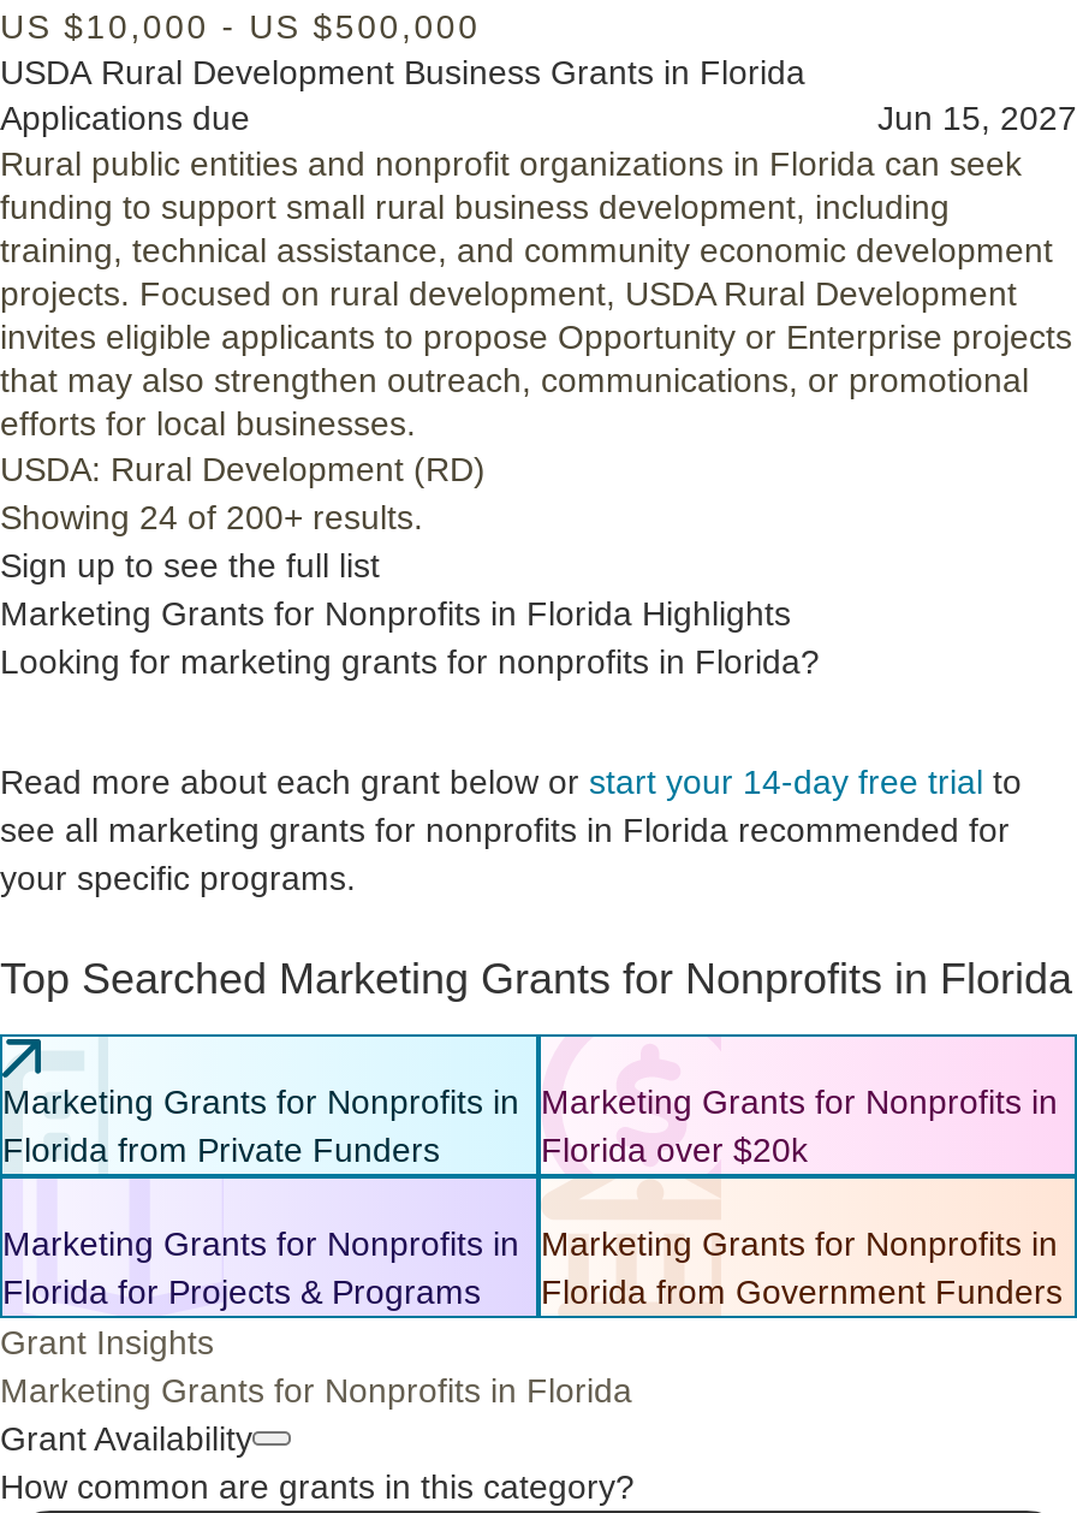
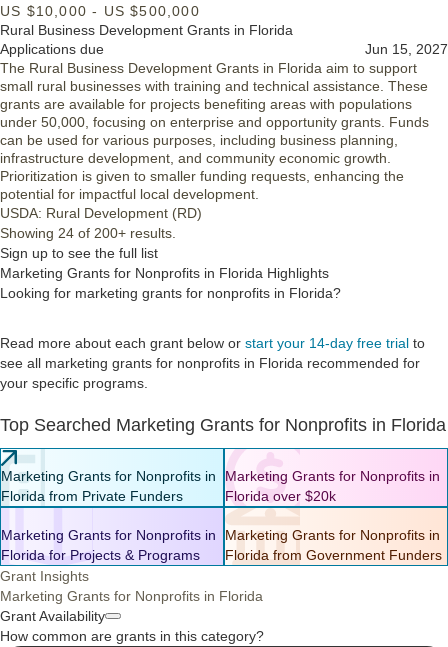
[0,53,805,91] USDA Rural Development Business Grants in Florida -> [0,22,293,38] Rural Business Development Grants in Florida
[0,144,1072,443] Rural public entities and nonprofit organizations in Florida can seek | funding to support small rural business development, including | training, technical assistance, and community economic development | projects. Focused on rural development, USDA Rural Development | invites eligible applicants to propose Opportunity or Enterprise projects | that may also strengthen outreach, communications, or promotional | efforts for local businesses. -> [0,60,429,202] The Rural Business Development Grants in Florida aim to support | small rural businesses with training and technical assistance. These | grants are available for projects benefiting areas with populations | under 50,000, focusing on enterprise and opportunity grants. Funds | can be used for various purposes, including business planning, | infrastructure development, and community economic growth. | Prioritization is given to smaller funding requests, enhancing the | potential for impactful local development.

